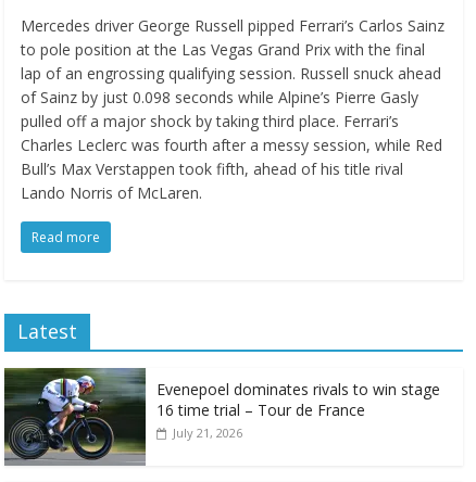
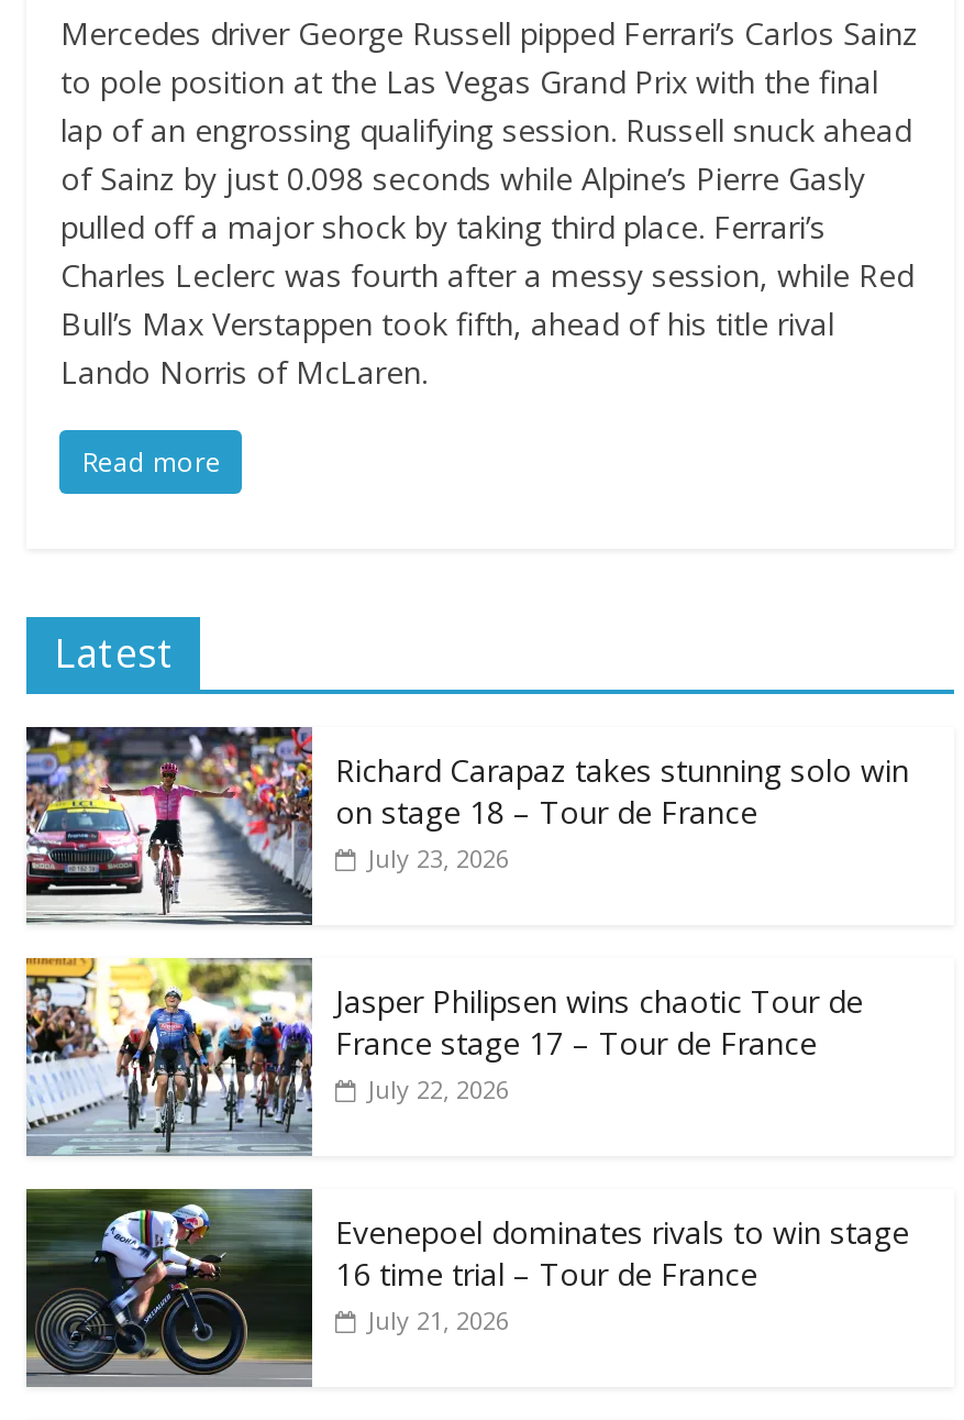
none -> [24,725,909,923] [image] | Richard Carapaz takes stunning solo win | on stage 18 – Tour de France | July 23, 2026
none -> [24,956,863,1156] [image] | Jasper Philipsen wins chaotic Tour de | France stage 17 – Tour de France | July 22, 2026

